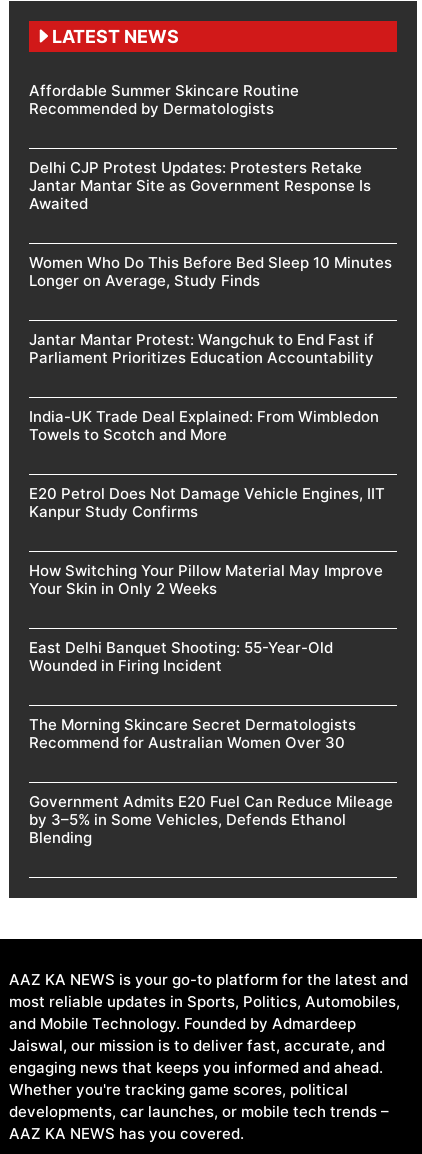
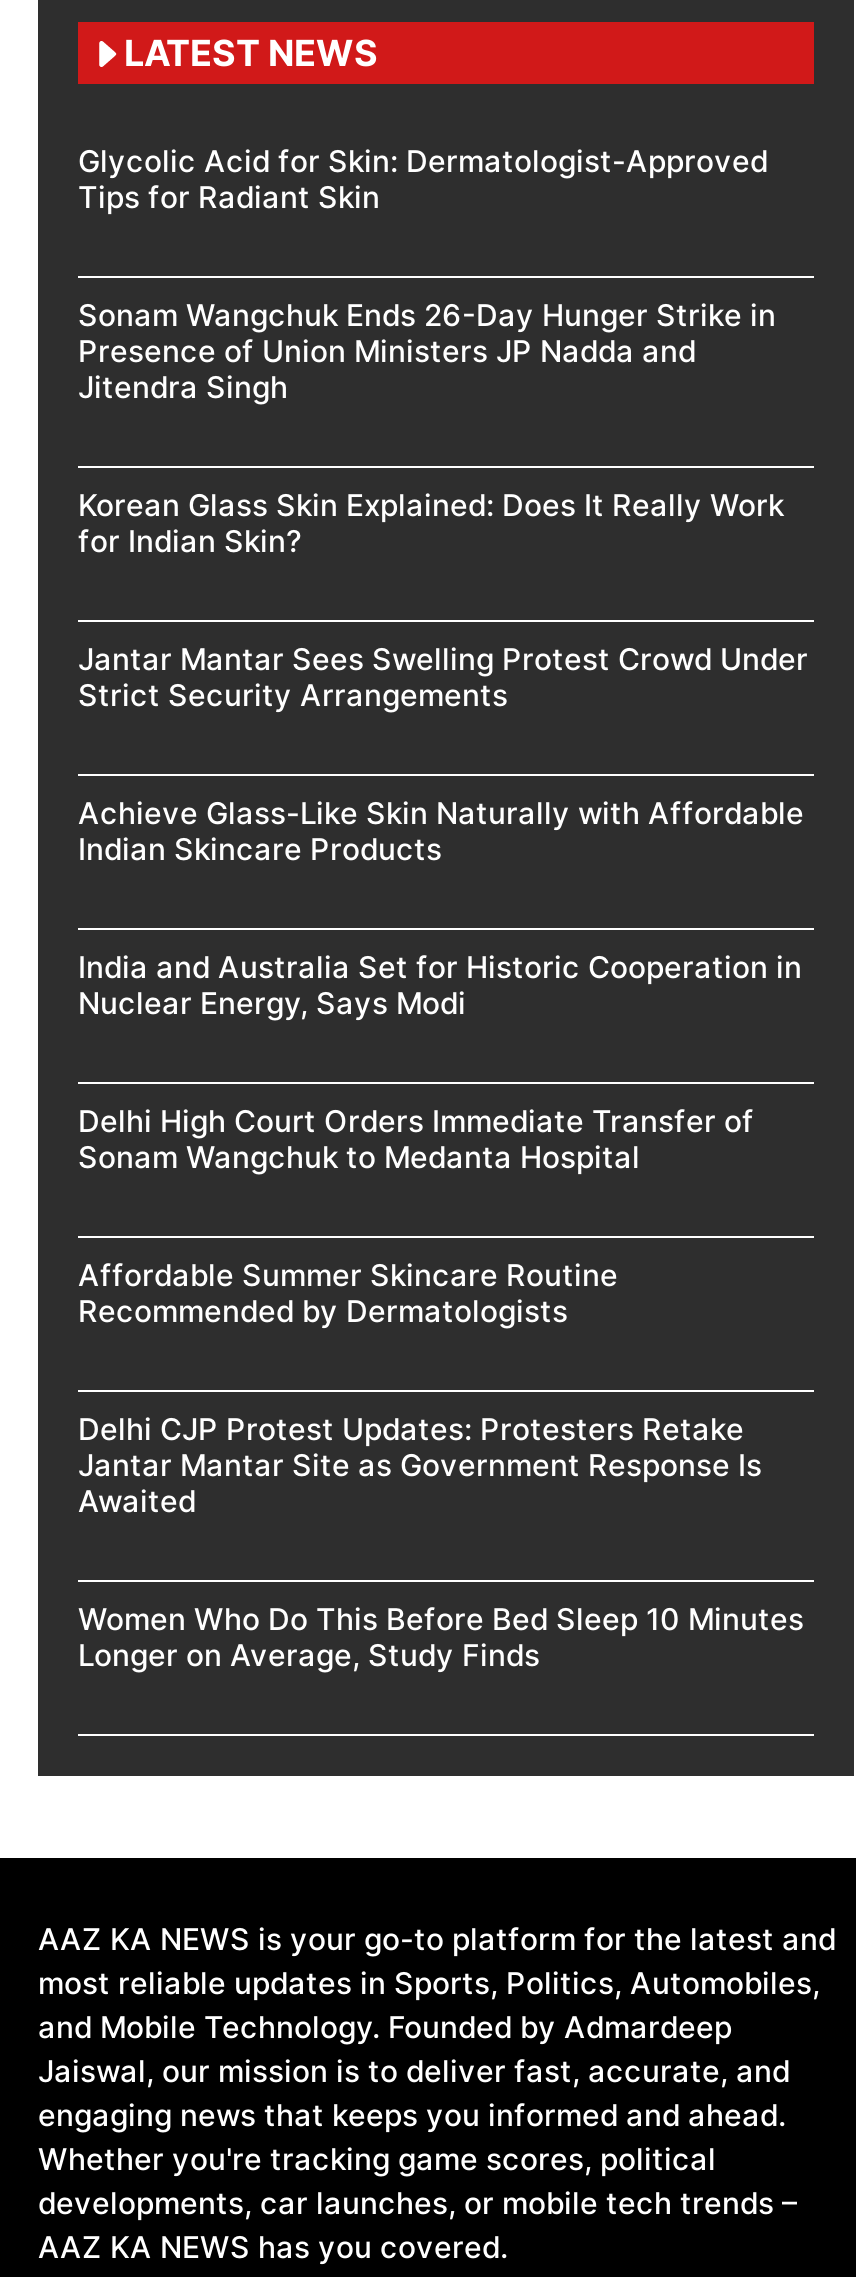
none -> [78,143,808,1177] Glycolic Acid for Skin: Dermatologist-Approved | Tips for Radiant Skin | Sonam Wangchuk Ends 26-Day Hunger Strike in | Presence of Union Ministers JP Nadda and | Jitendra Singh | Korean Glass Skin Explained: Does It Really Work | for Indian Skin? | Jantar Mantar Sees Swelling Protest Crowd Under | Strict Security Arrangements | Achieve Glass-Like Skin Naturally with Affordable | Indian Skincare Products | India and Australia Set for Historic Cooperation in | Nuclear Energy, Says Modi | Delhi High Court Orders Immediate Transfer of | Sonam Wangchuk to Medanta Hospital
moved [29,80,392,289] -> [78,1257,804,1675]: Affordable Summer Skincare Routine | Recommended by Dermatologists | Delhi CJP Protest Updates: Protesters Retake | Jantar Mantar Site as Government Response Is | Awaited | Women Who Do This Before Bed Sleep 10 Minutes | Longer on Average, Study Finds
[29,329,393,846] Jantar Mantar Protest: Wangchuk to End Fast if | Parliament Prioritizes Education Accountability | India-UK Trade Deal Explained: From Wimbledon | Towels to Scotch and More | E20 Petrol Does Not Damage Vehicle Engines, IIT | Kanpur Study Confirms | How Switching Your Pillow Material May Improve | Your Skin in Only 2 Weeks | East Delhi Banquet Shooting: 55-Year-Old | Wounded in Firing Incident | The Morning Skincare Secret Dermatologists | Recommend for Australian Women Over 30 | Government Admits E20 Fuel Can Reduce Mileage | by 3–5% in Some Vehicles, Defends Ethanol | Blending -> none

